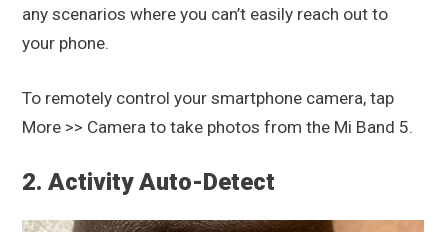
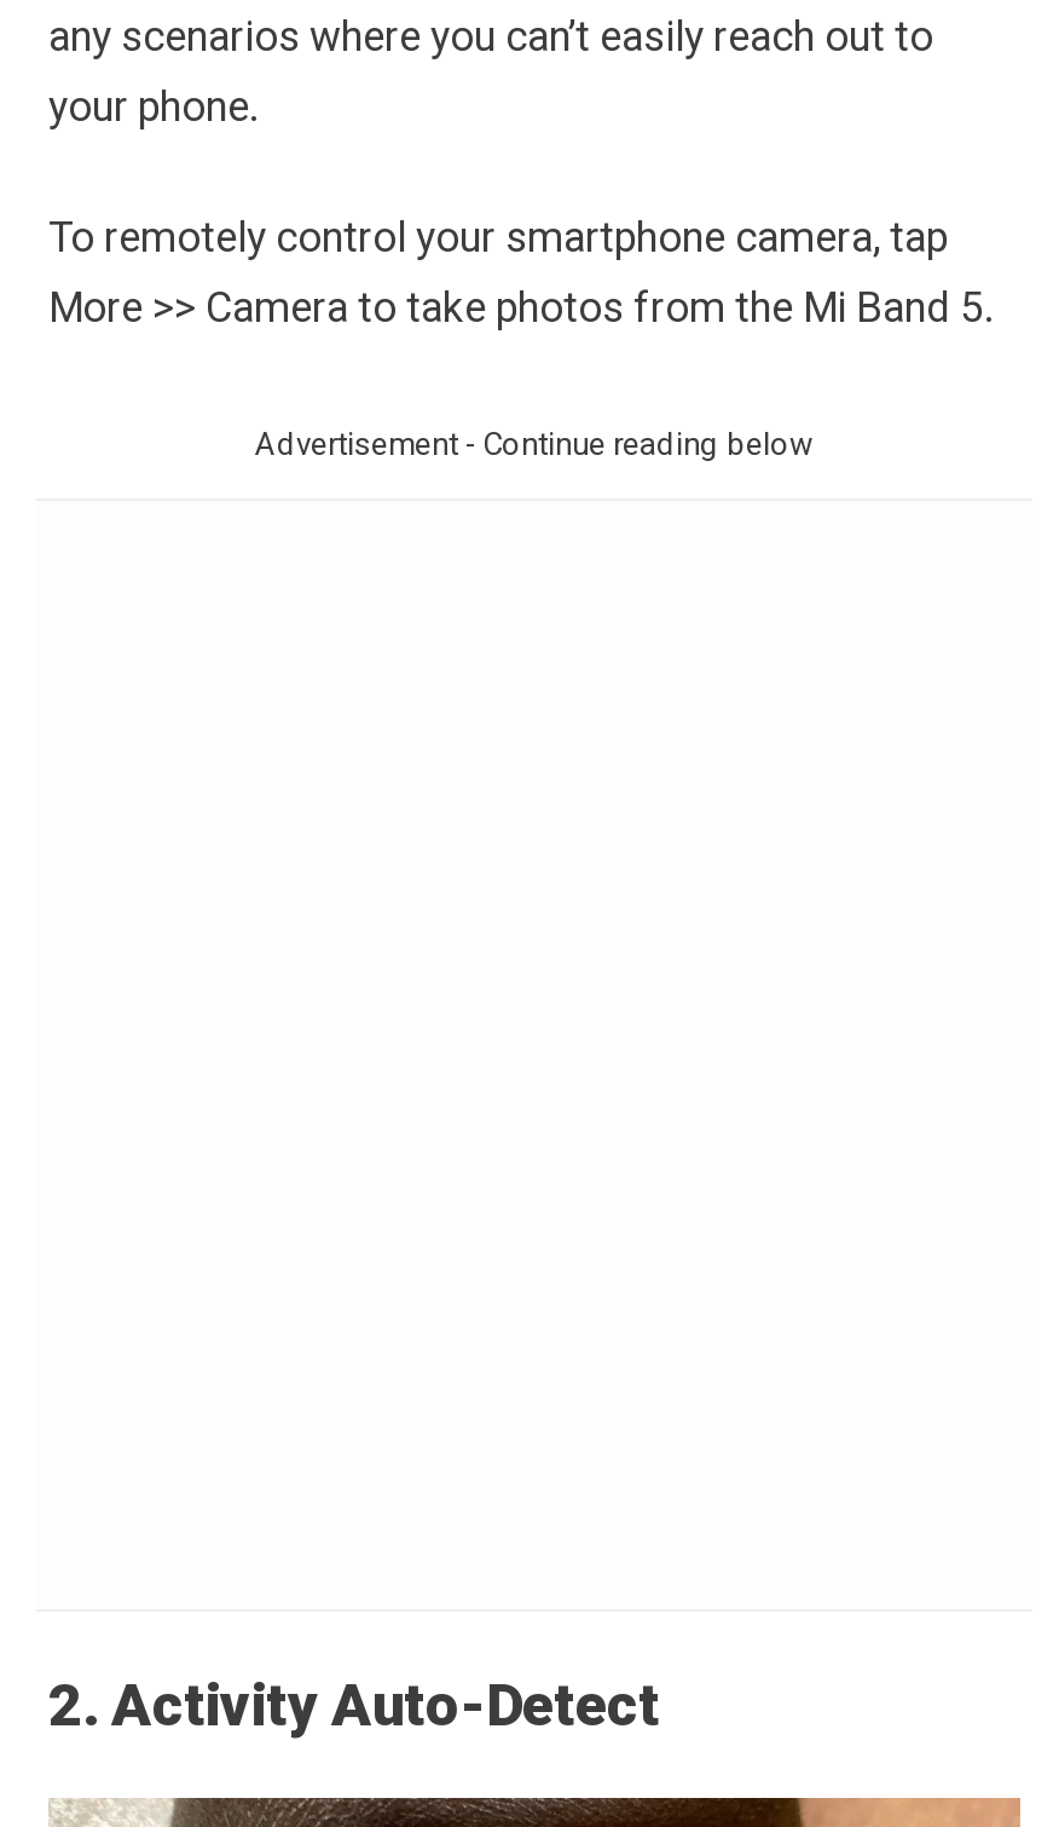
none -> [255,426,814,463] Advertisement - Continue reading below

